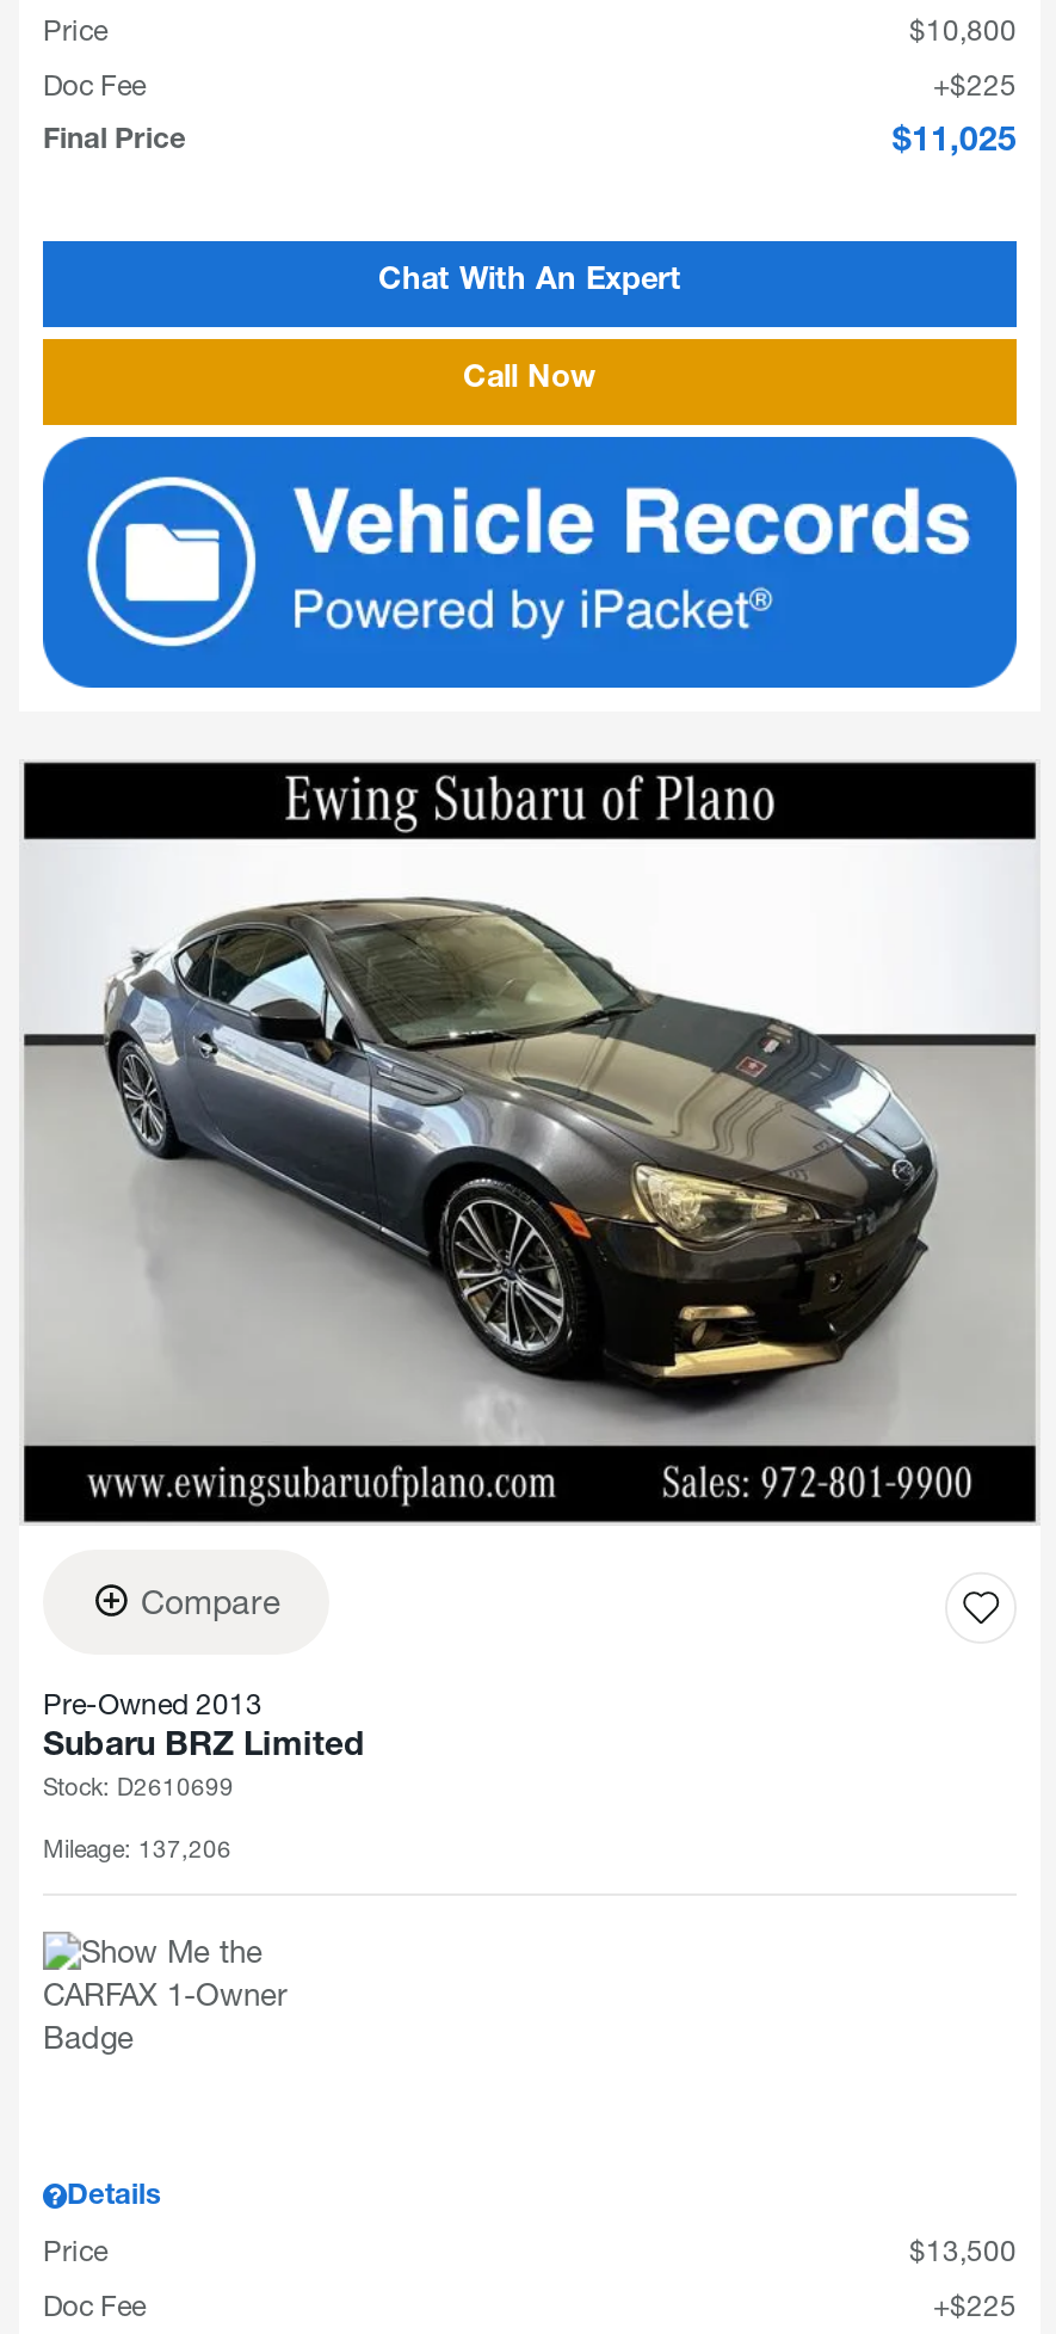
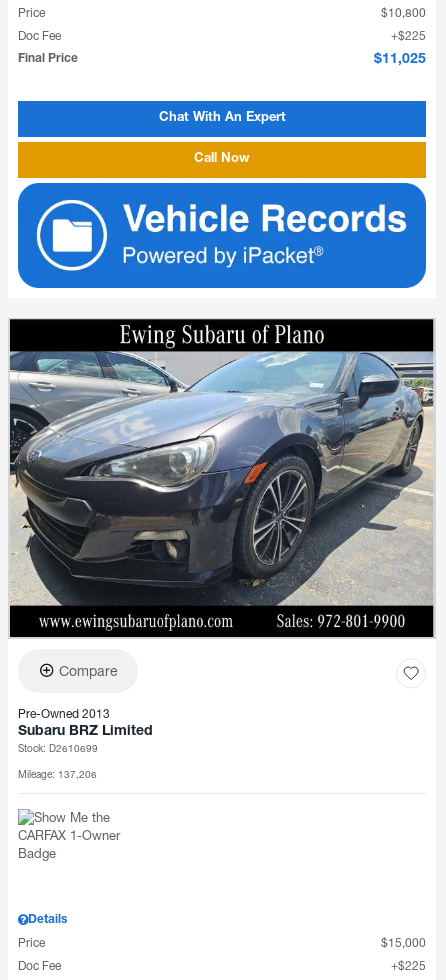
[24,774,1038,1514] [image] -> [9,322,435,635] [image]
[909,2234,1017,2267] $13,500 -> [381,935,426,949] $15,000

